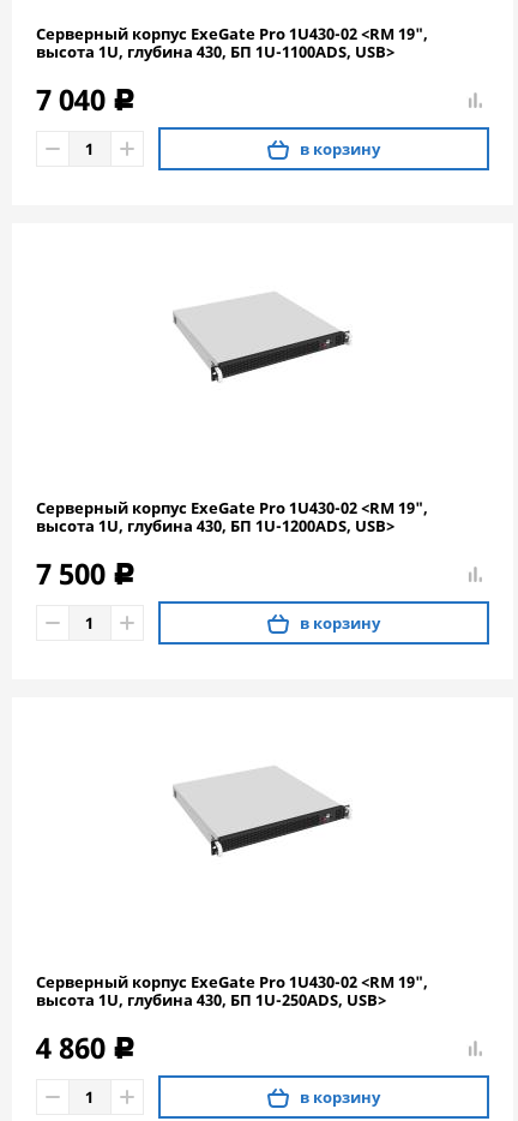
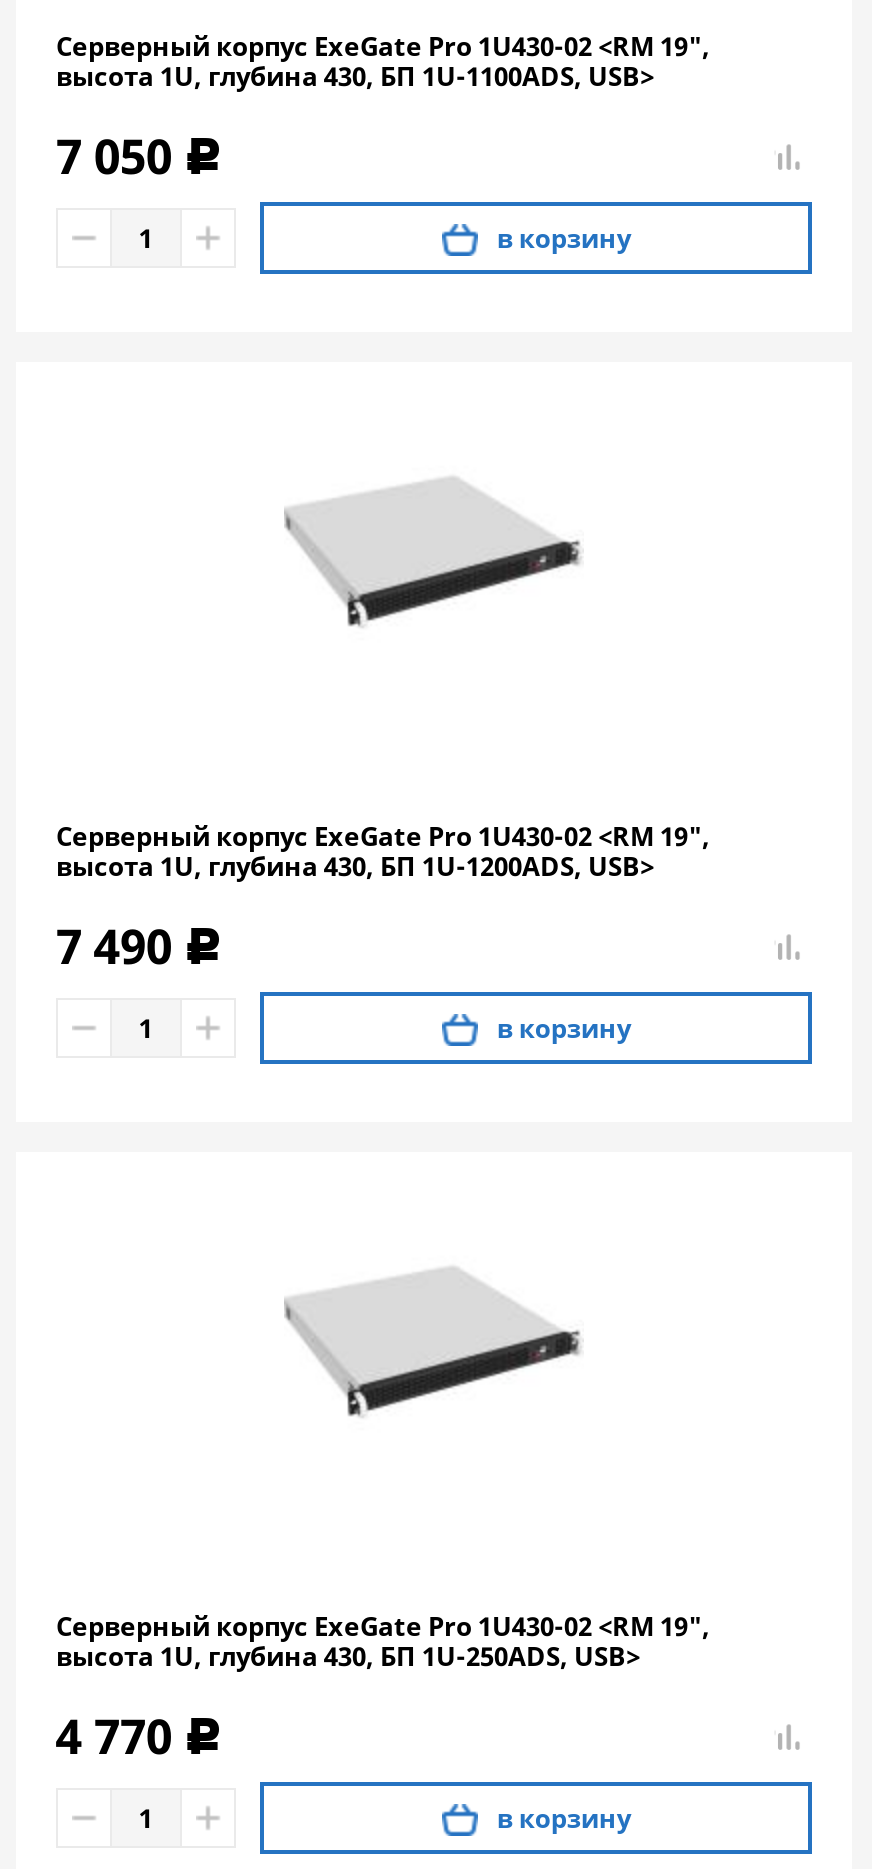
[36,79,134,119] 7 040 c -> [56,122,220,188] 7 050 c
[36,553,134,593] 7 500 c -> [56,912,220,978] 7 490 c
[36,1027,134,1067] 4 860 c -> [56,1702,220,1768] 4 770 c

